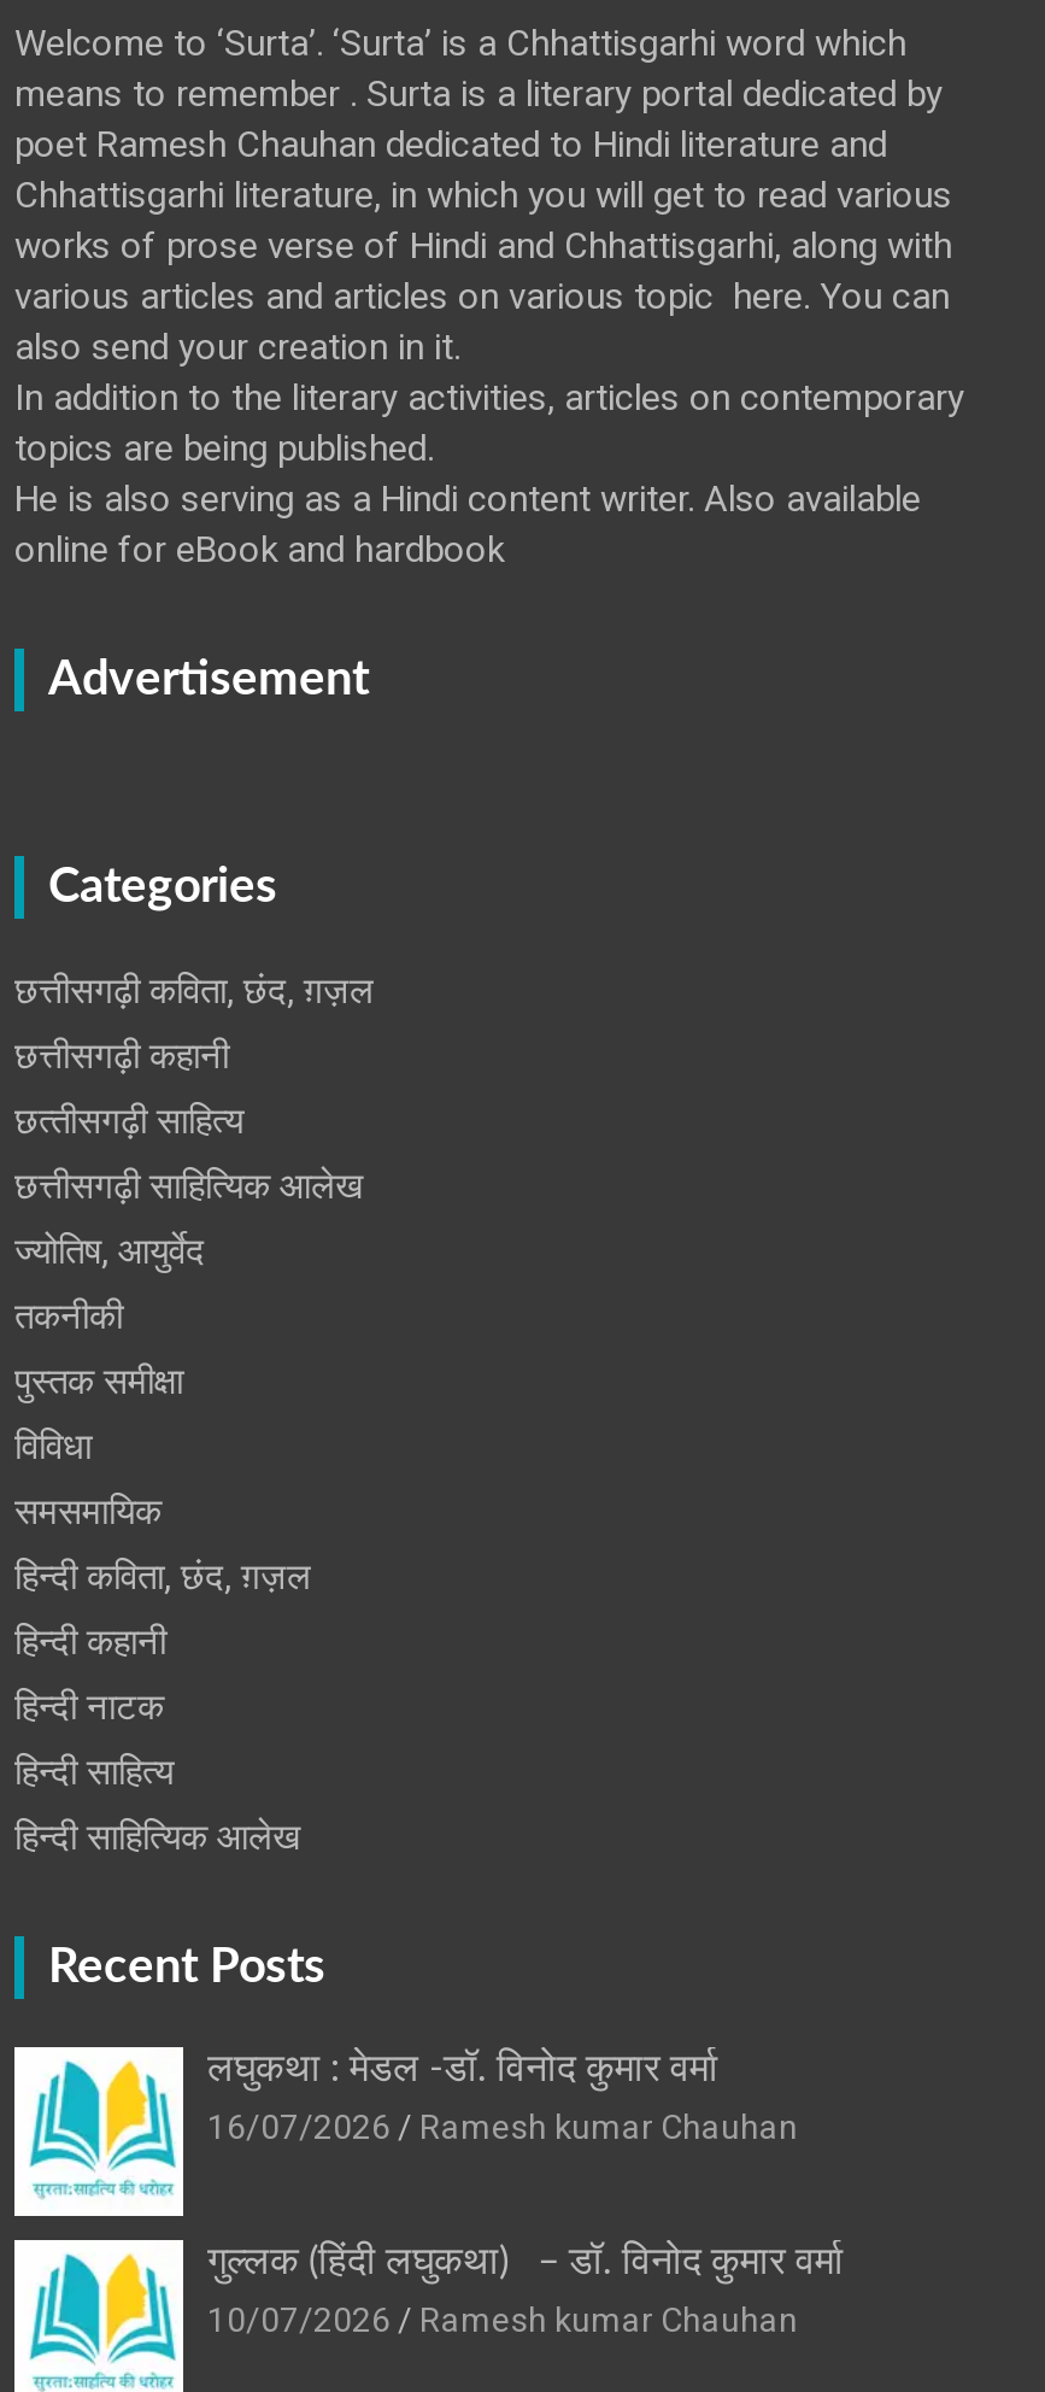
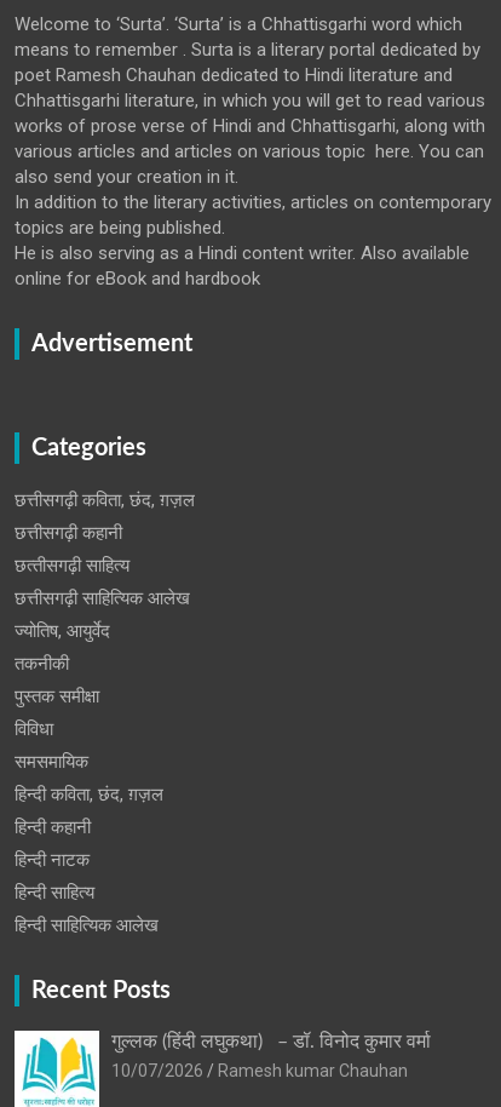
[207,2049,798,2146] लघुकथा : मेडल -डॉ. विनोद कुमार वर्मा | 16/07/2026 | Ramesh kumar Chauhan -> none

